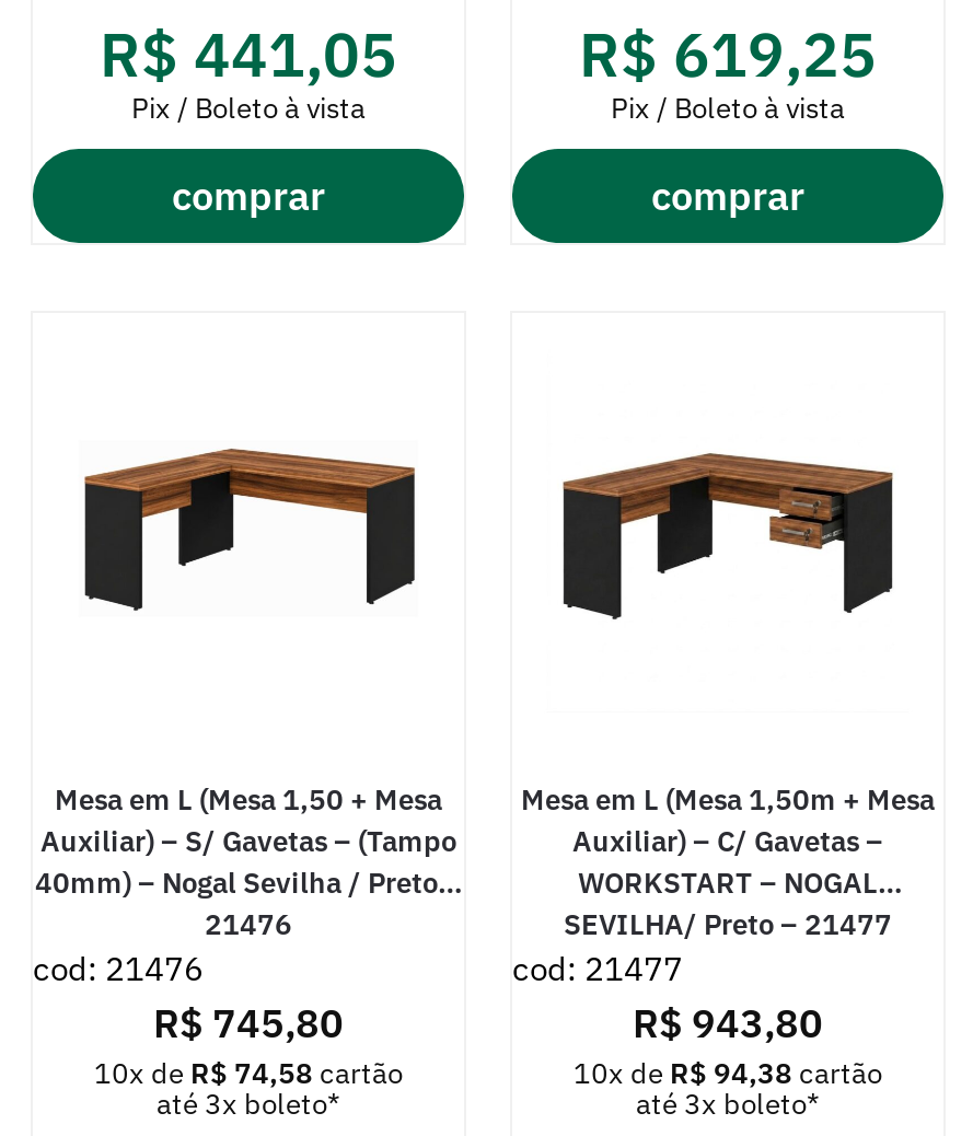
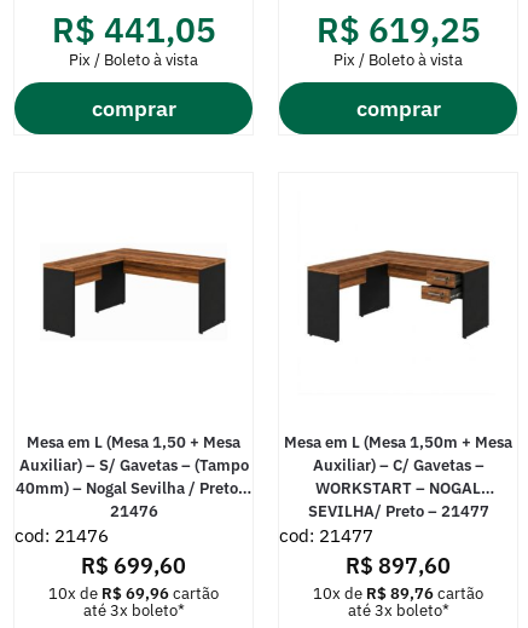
[153,998,344,1049] R$745,80 -> [81,552,186,580] R$699,60
[633,998,823,1049] R$943,80 -> [346,552,451,580] R$897,60
[94,1056,403,1093] 10x de R$74,58 cartão -> [48,584,219,604] 10x de R$69,96 cartão
[574,1056,882,1093] 10x de R$94,38 cartão -> [313,584,483,604] 10x de R$89,76 cartão

